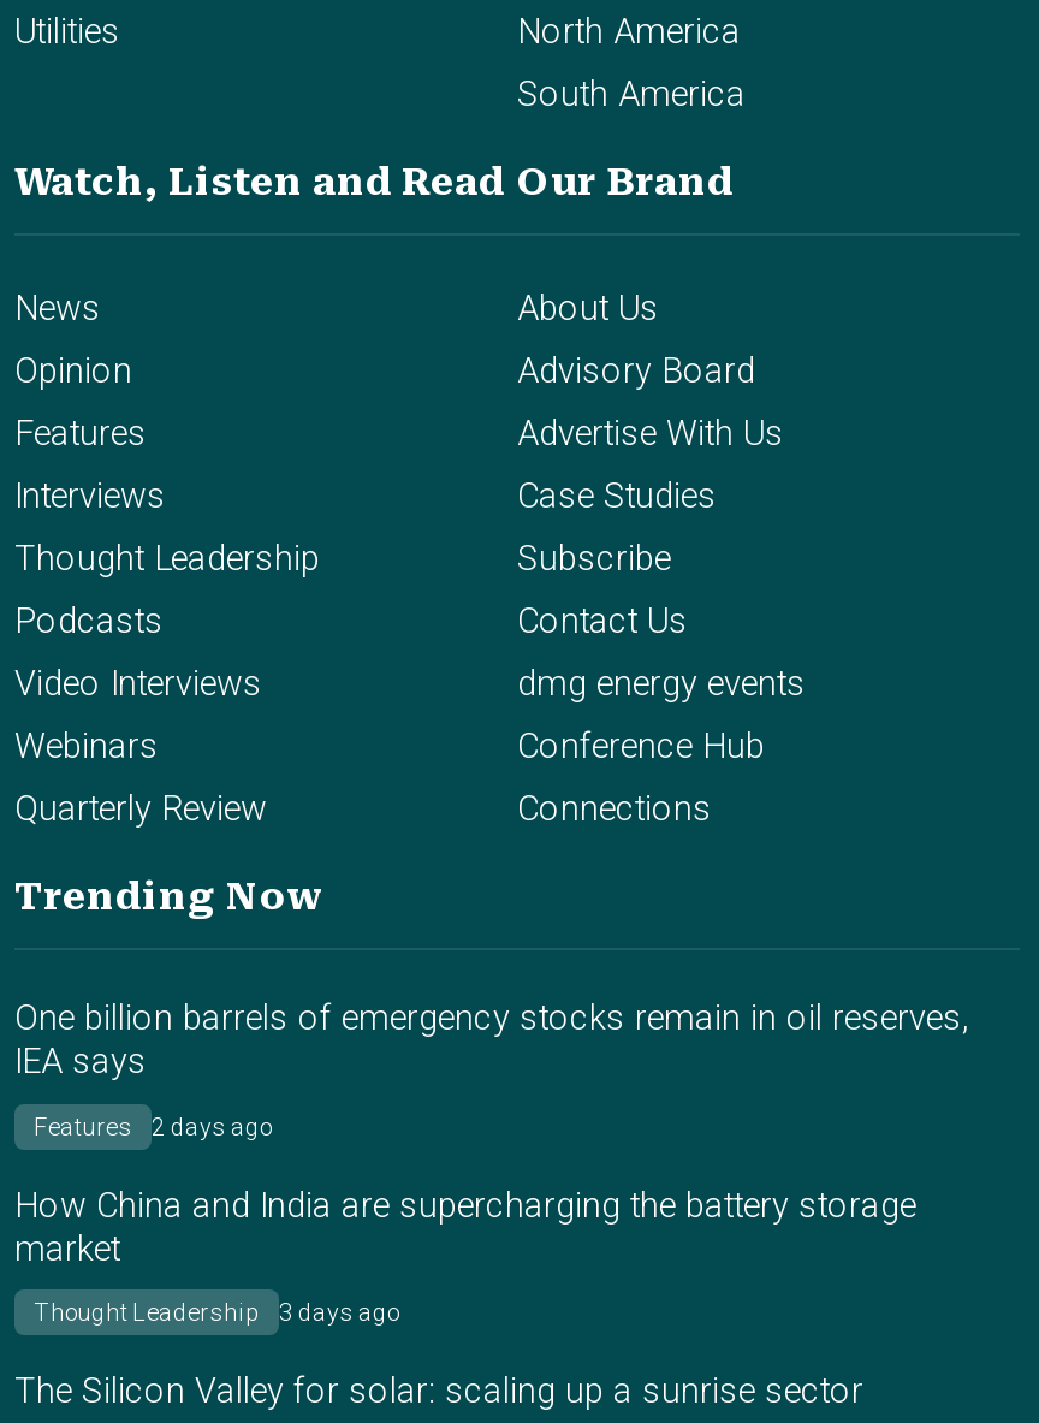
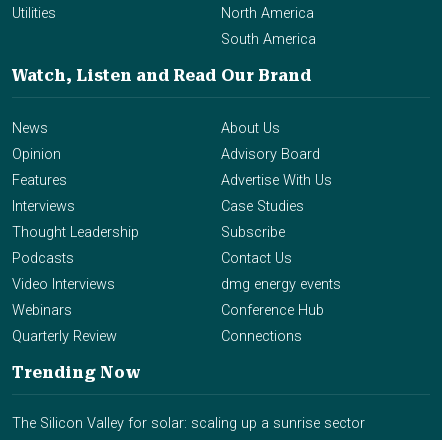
[14,1000,969,1325] One billion barrels of emergency stocks remain in oil reserves, | IEA says | Features | 2 days ago | How China and India are supercharging the battery storage | market | Thought Leadership | 3 days ago -> none

